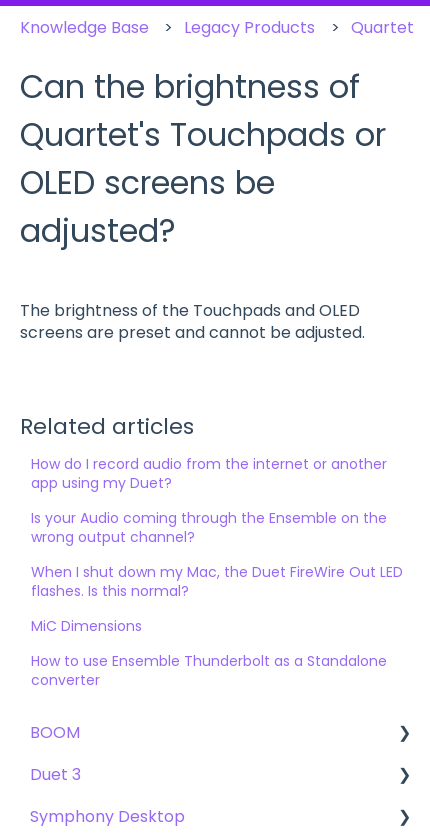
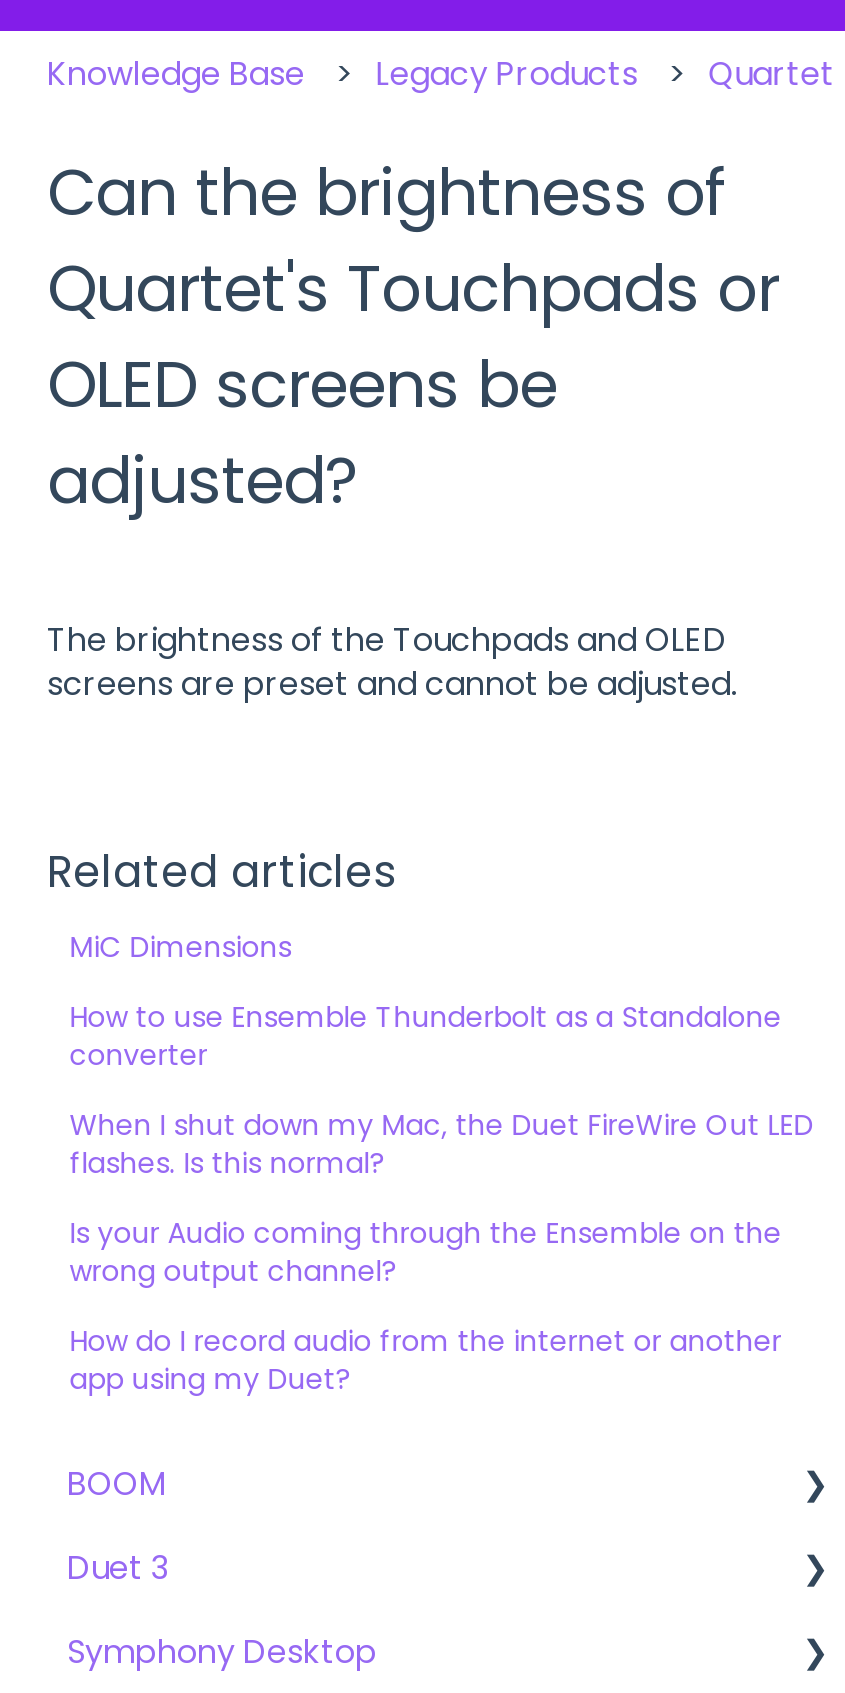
moved [31,454,403,601] -> [69,1104,813,1398]: How do I record audio from the internet or another | app using my Duet? | Is your Audio coming through the Ensemble on the | wrong output channel? | When I shut down my Mac, the Duet FireWire Out LED | flashes. Is this normal?
moved [31,616,387,690] -> [69,926,781,1074]: MiC Dimensions | How to use Ensemble Thunderbolt as a Standalone | converter

